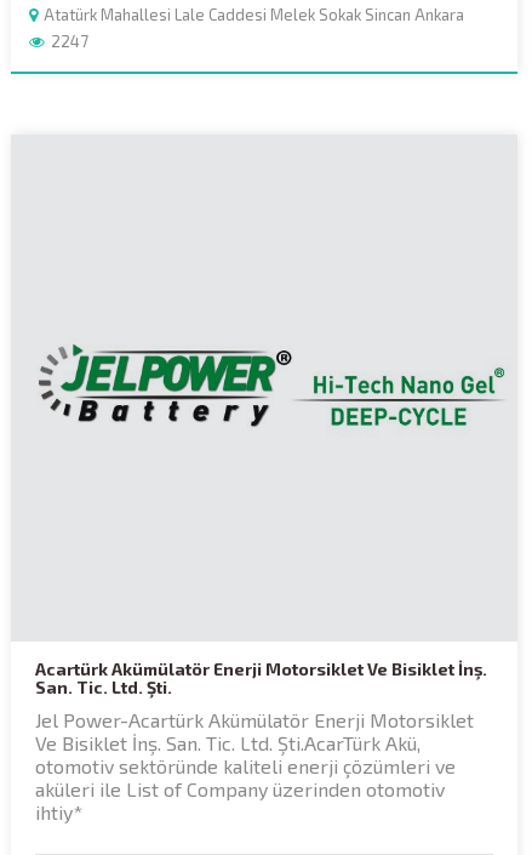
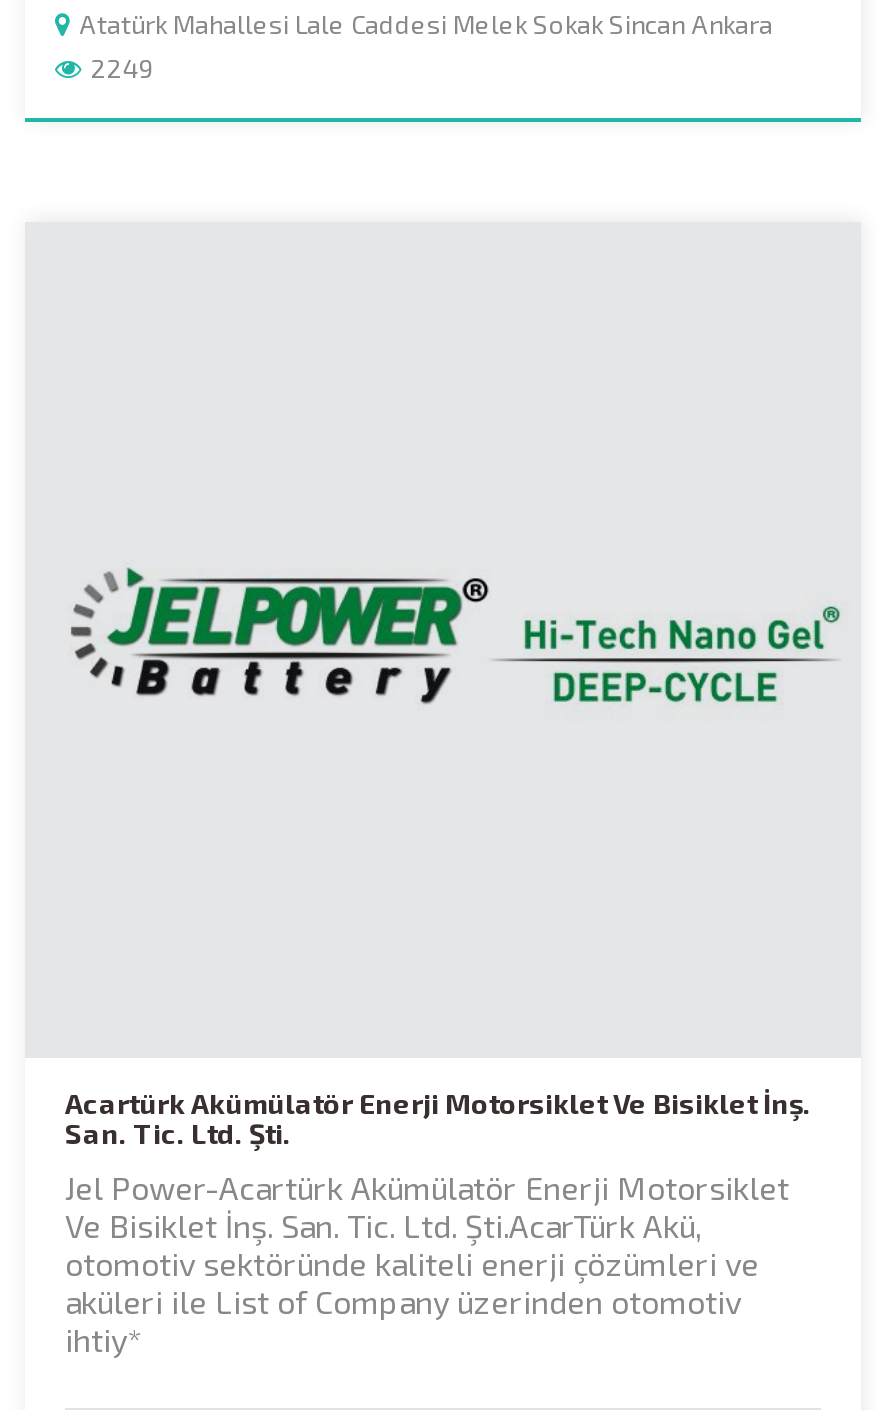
[51,32,88,51] 2247 -> [91,52,155,84] 2249

